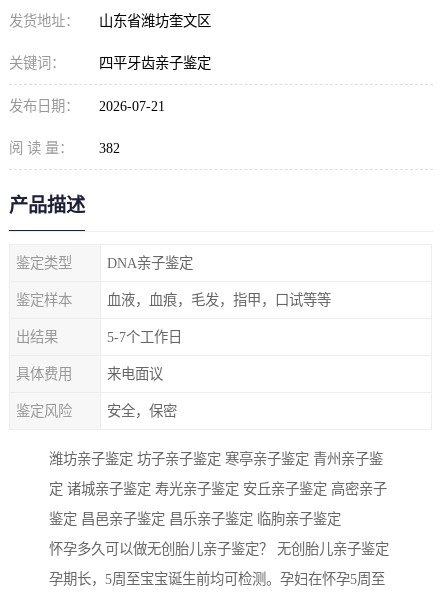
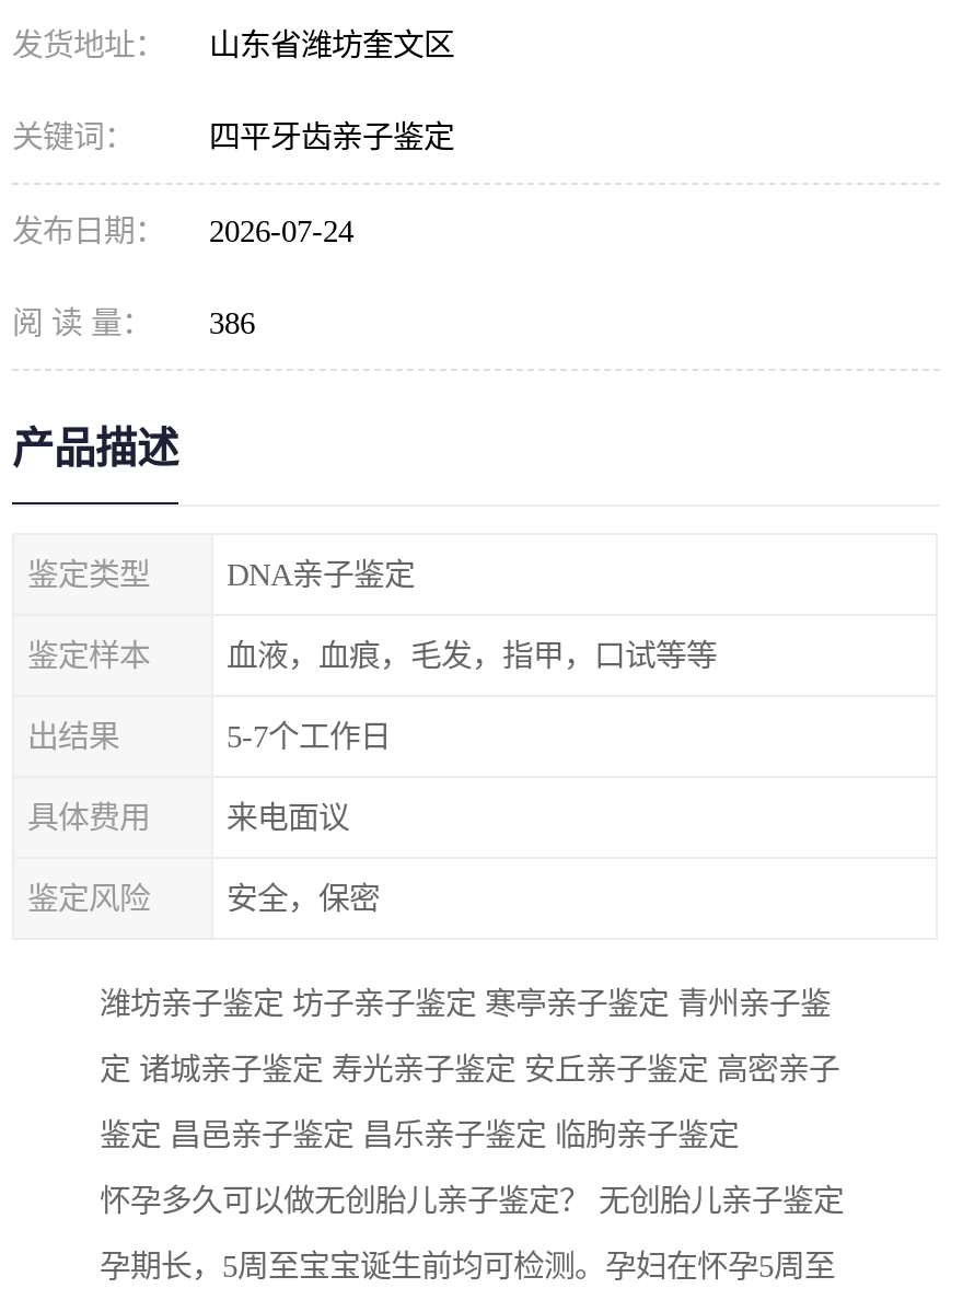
[9,98,165,114] 发布日期： 2026-07-21 -> [12,213,353,248] 发布日期： 2026-07-24
[9,140,120,156] 阅 读 量： 382 -> [12,305,255,340] 阅 读 量： 386

